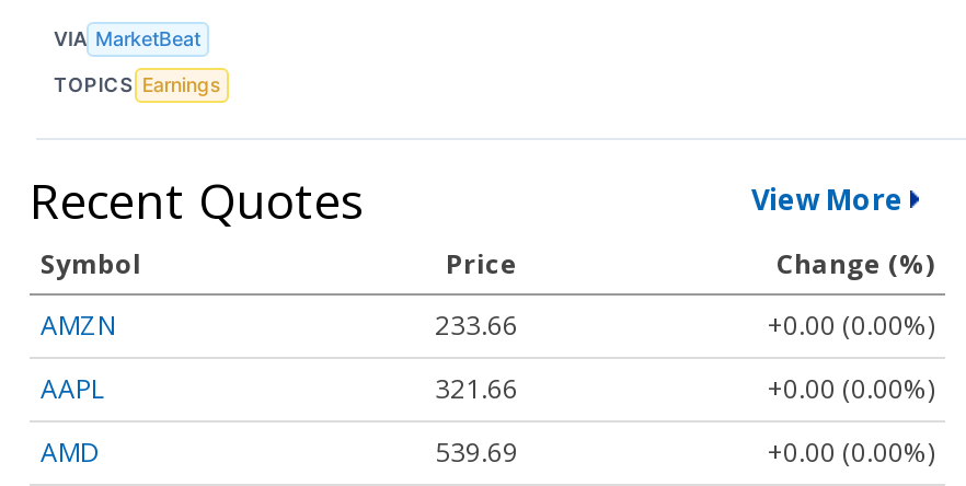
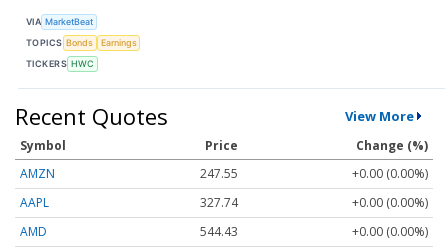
[54,73,221,97] TOPICS Earnings -> [26,37,137,69] TOPICS Bonds | Earnings | TICKERS HWC
[435,305,518,343] 233.66 -> [200,164,238,181] 247.55
[435,369,518,406] 321.66 -> [200,193,238,210] 327.74
[435,432,518,470] 539.69 -> [200,222,238,239] 544.43

